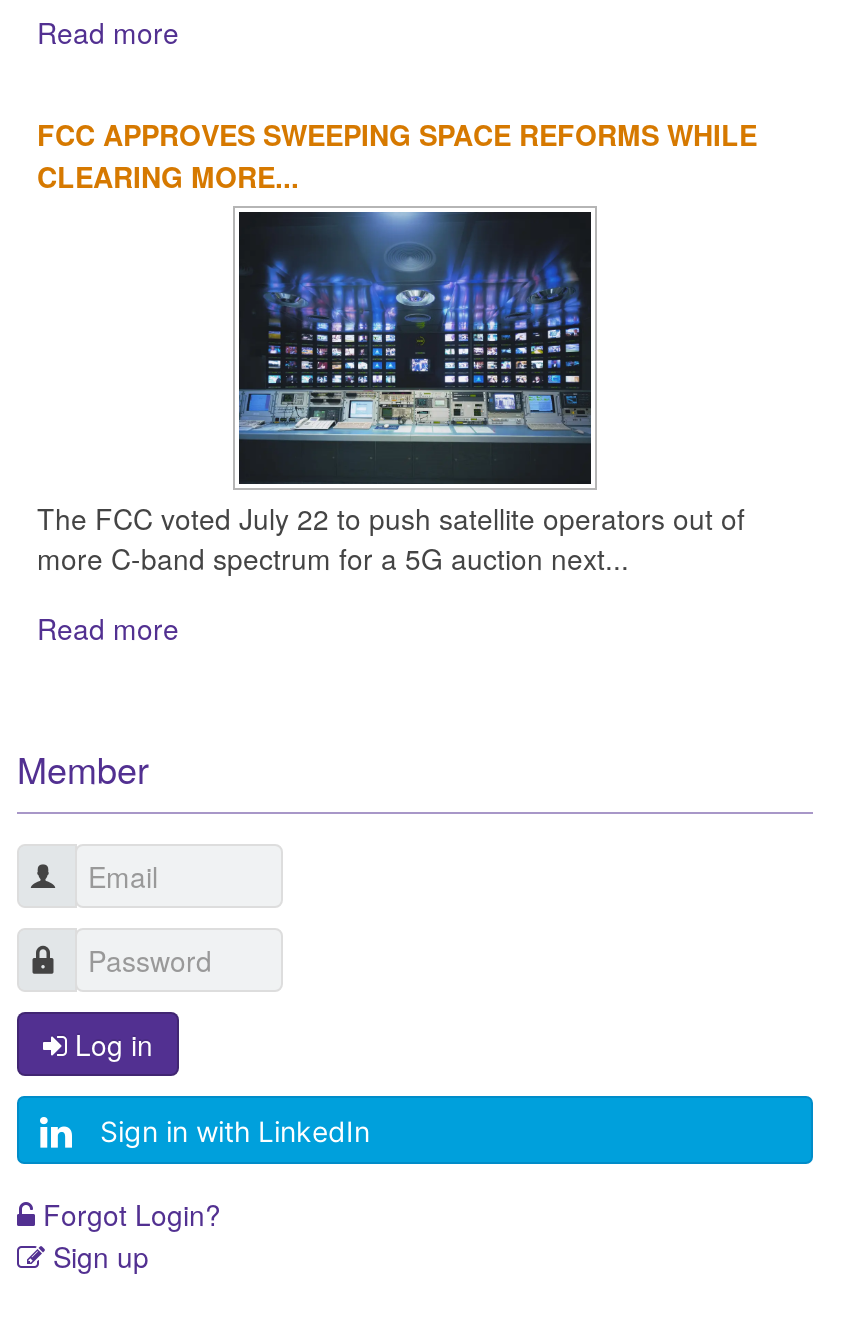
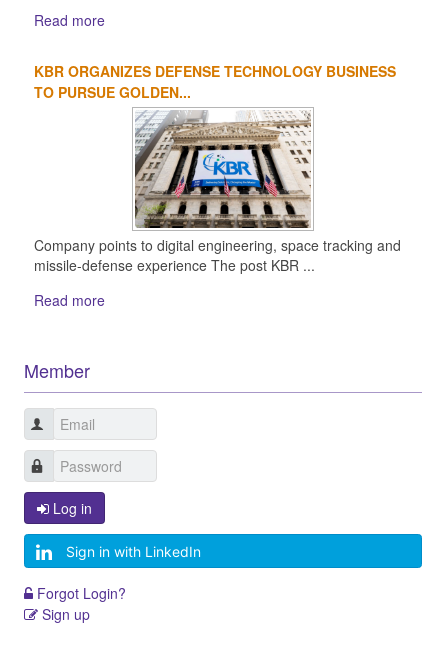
[37,114,757,196] FCC APPROVES SWEEPING SPACE REFORMS WHILE | CLEARING MORE... -> [34,61,396,102] KBR ORGANIZES DEFENSE TECHNOLOGY BUSINESS | TO PURSUE GOLDEN...
[37,210,745,578] [image] | The FCC voted July 22 to push satellite operators out of | more C-band spectrum for a 5G auction next... -> [34,110,401,275] [image] | Company points to digital engineering, space tracking and | missile-defense experience The post KBR ...

